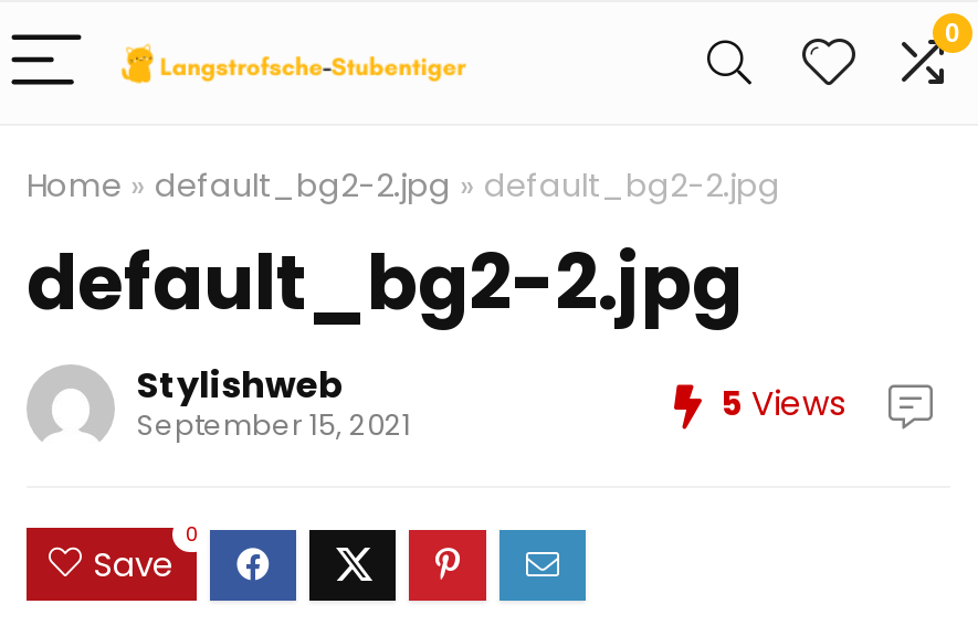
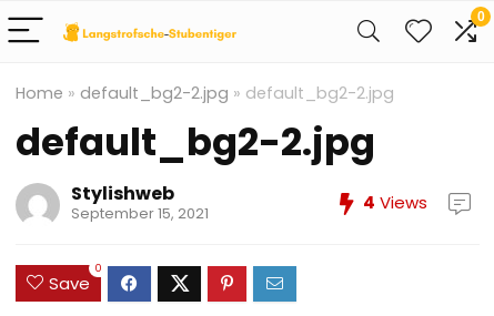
[721,380,846,426] 5 Views -> [363,191,427,214] 4 Views

